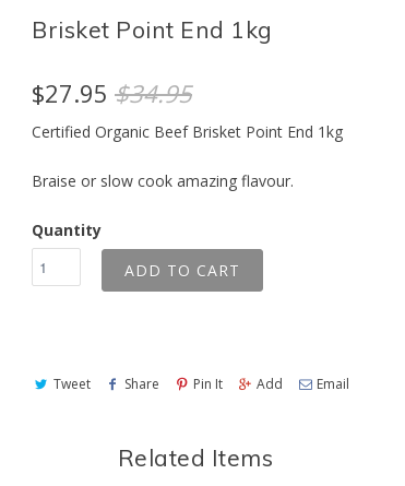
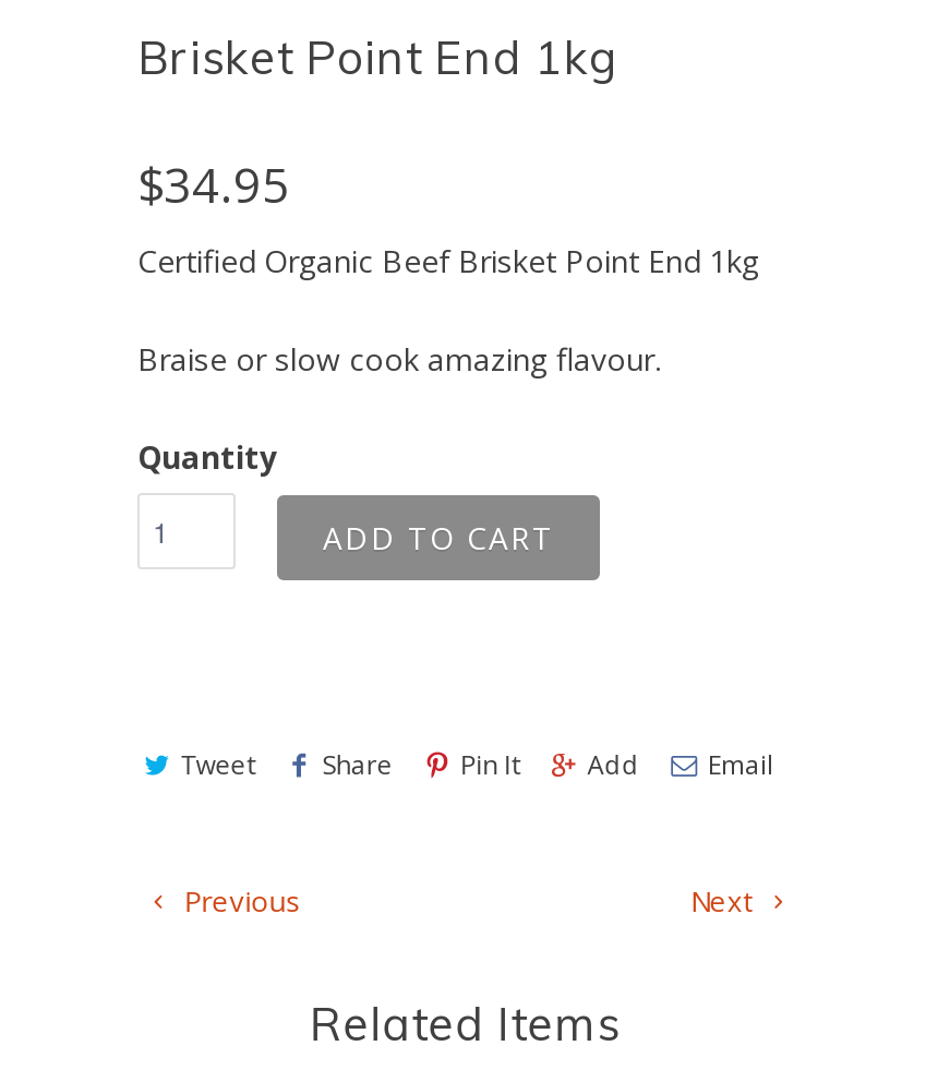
[32,77,192,110] $27.95 $34.95 -> [137,151,290,217] $34.95
none -> [177,882,758,921] Next | Previous

